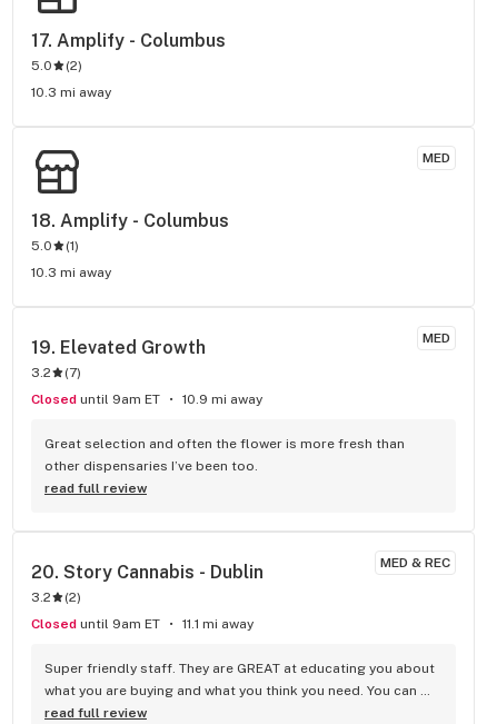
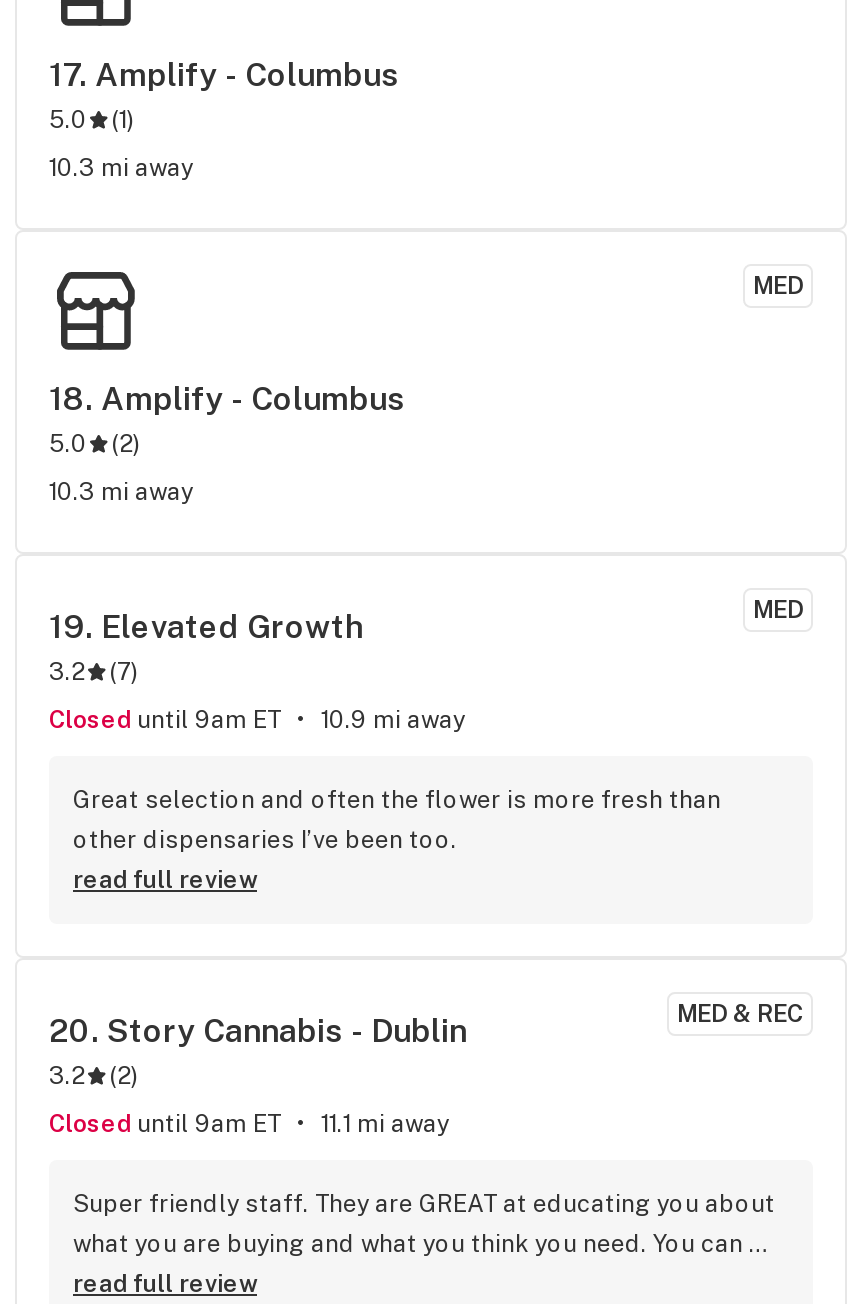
[31,58,82,73] 5.0 (2) -> [49,106,135,134] 5.0 (1)
[31,238,79,254] 5.0 (1) -> [49,430,141,458] 5.0 (2)

